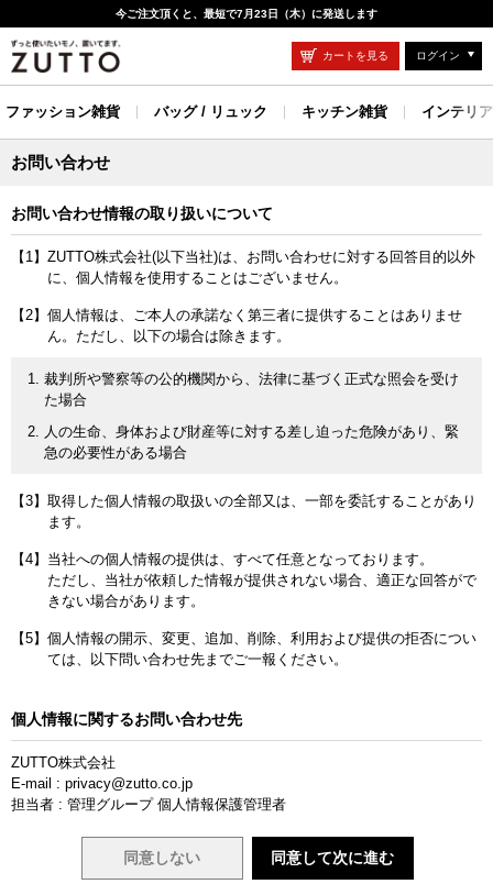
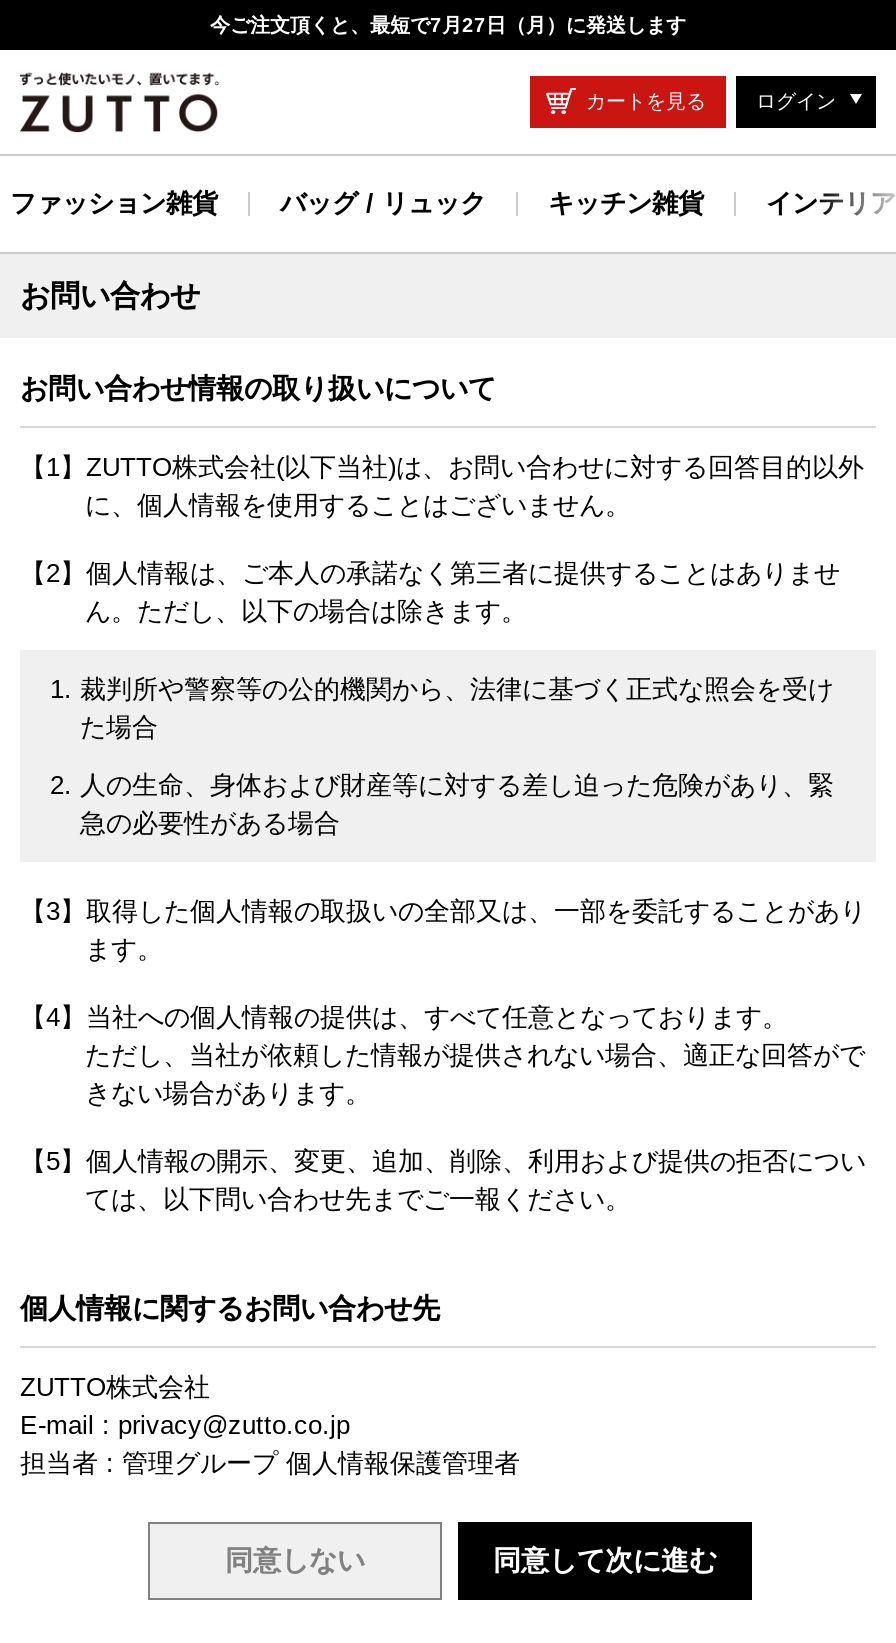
[116,8,377,20] 今ご注文頂くと、最短で7月23日（木）に発送します -> [210,14,686,36] 今ご注文頂くと、最短で7月27日（月）に発送します

